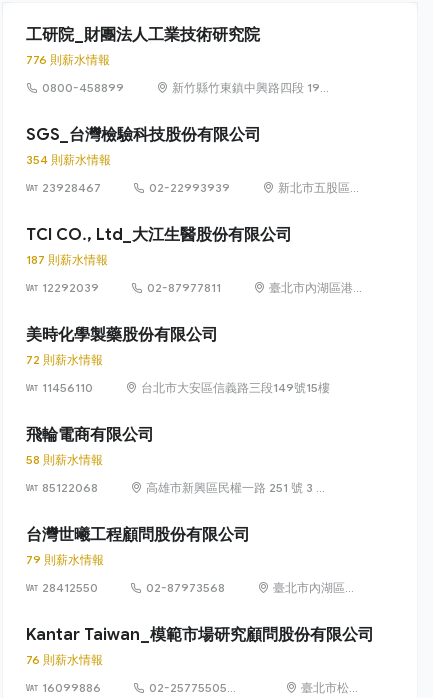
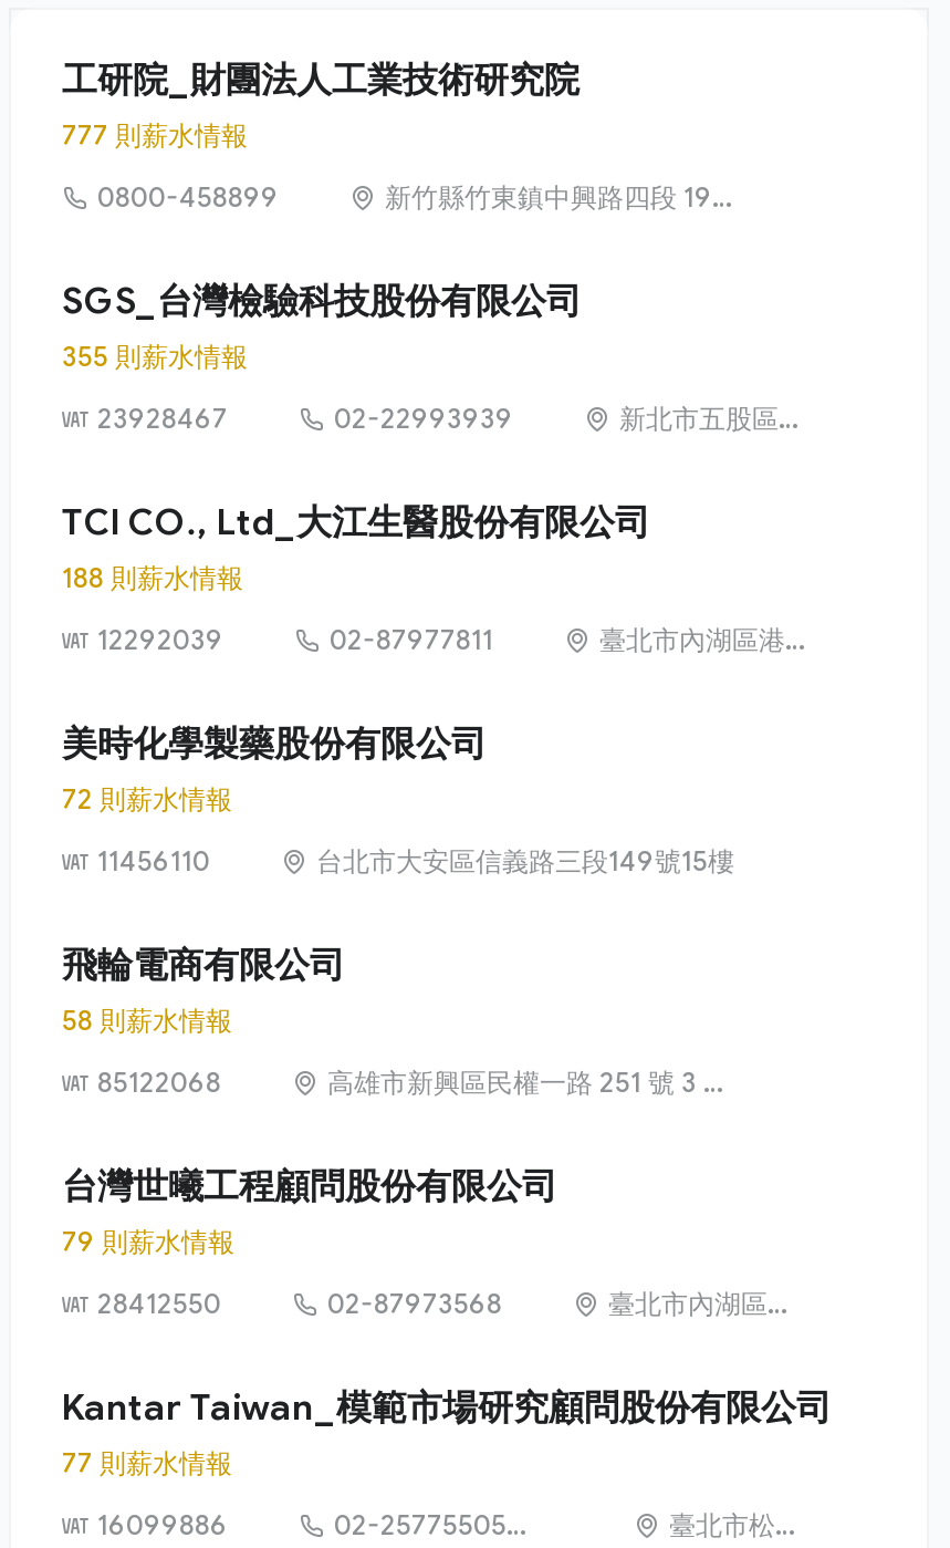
[26,52,110,67] 776 則薪水情報 -> [62,119,248,152] 777 則薪水情報
[26,152,111,167] 354 則薪水情報 -> [62,340,248,373] 355 則薪水情報
[26,252,108,267] 187 則薪水情報 -> [62,561,243,594] 188 則薪水情報
[26,652,103,667] 76 則薪水情報 -> [62,1446,232,1480] 77 則薪水情報

